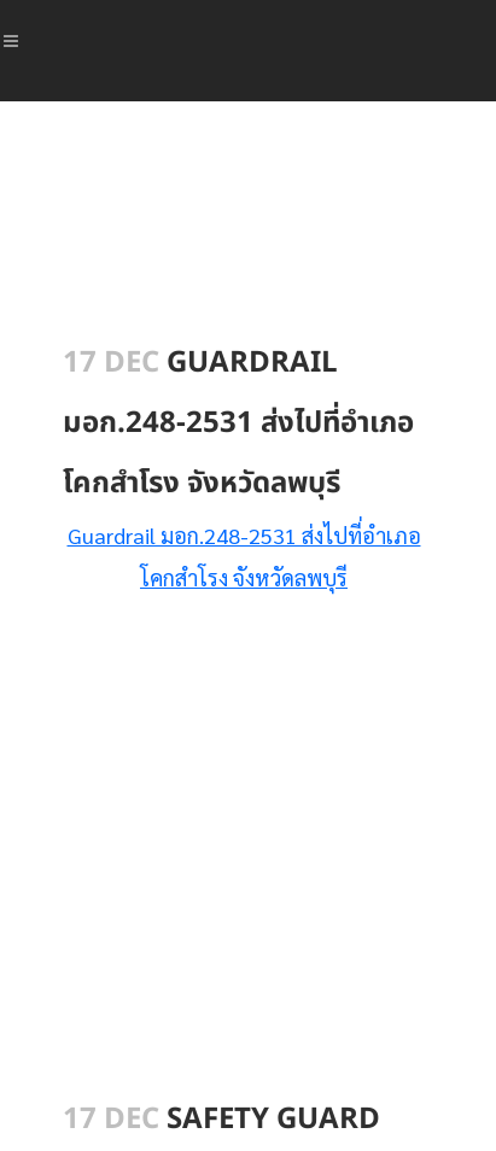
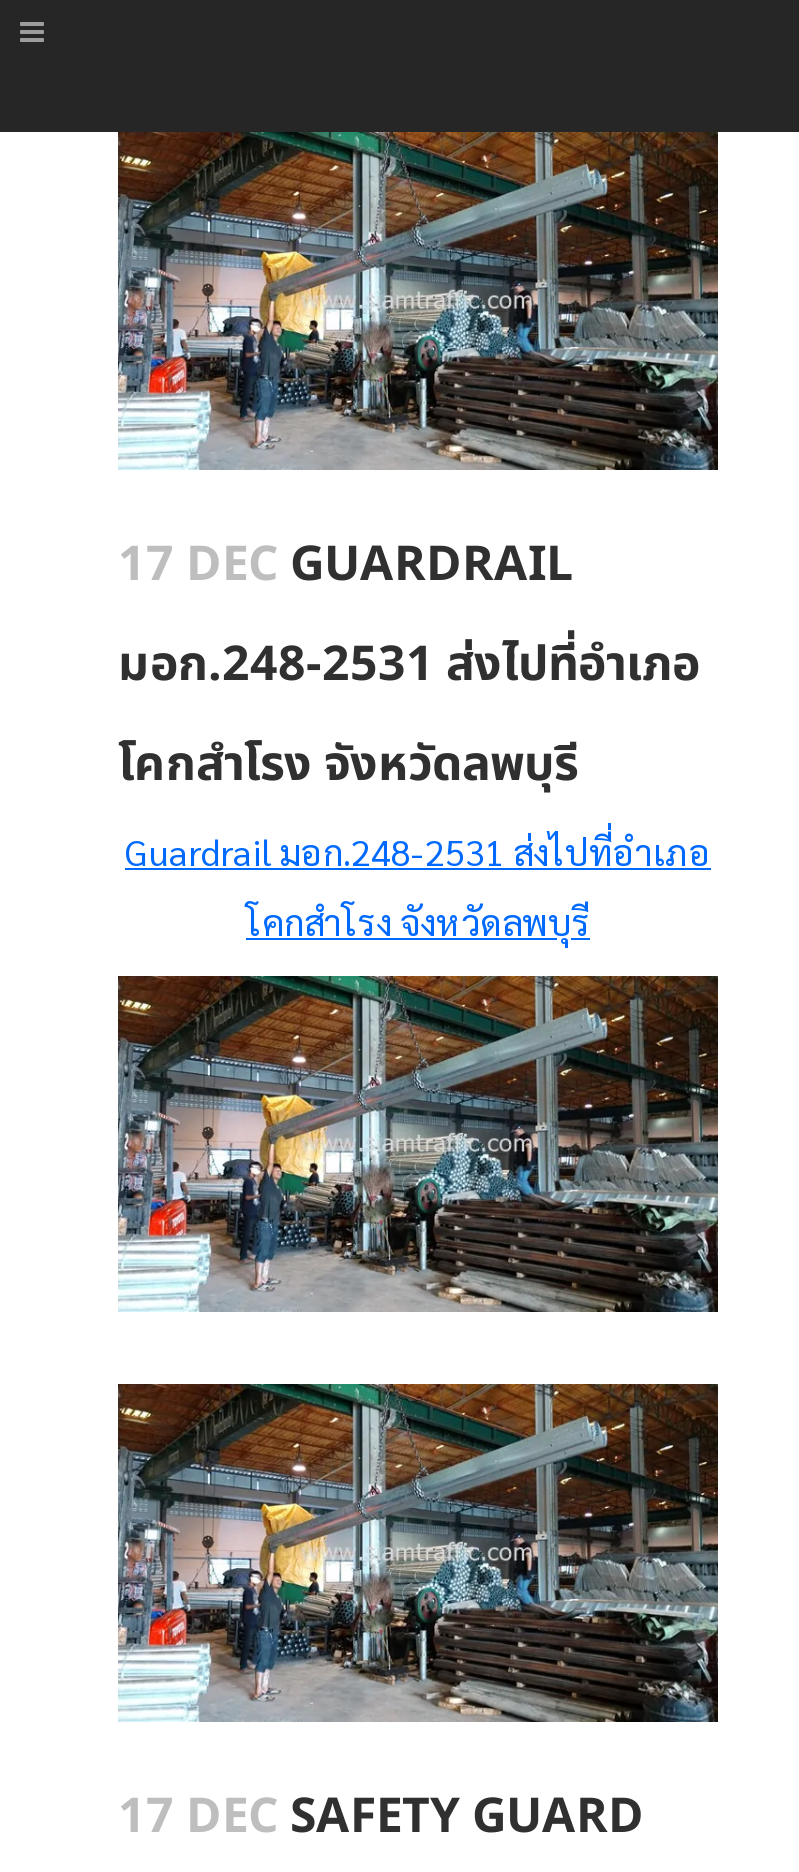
none -> [116,132,720,472] [image]
none -> [116,974,720,1316] [image]
none -> [116,1382,720,1726] [image]

